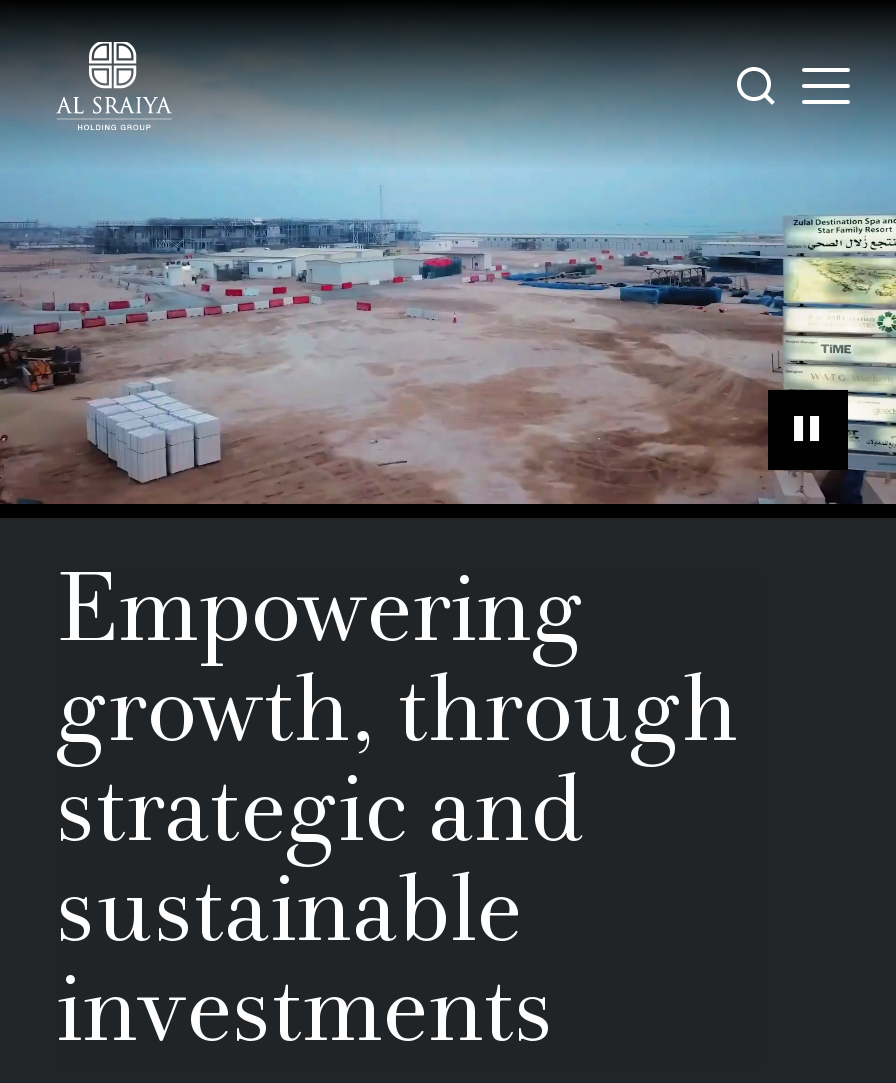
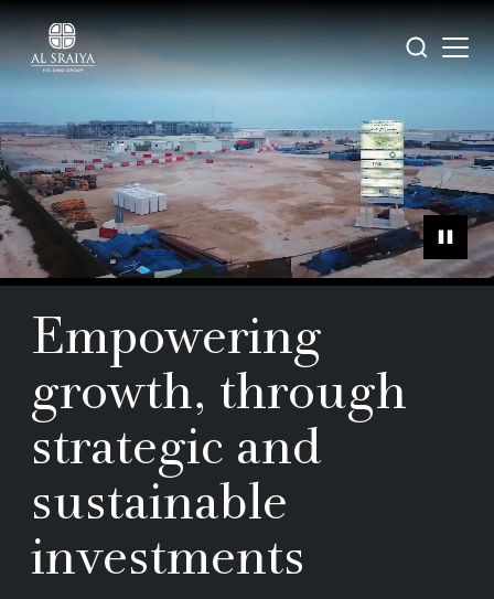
[6,214,890,504] [image] -> [3,119,491,278] [image]

